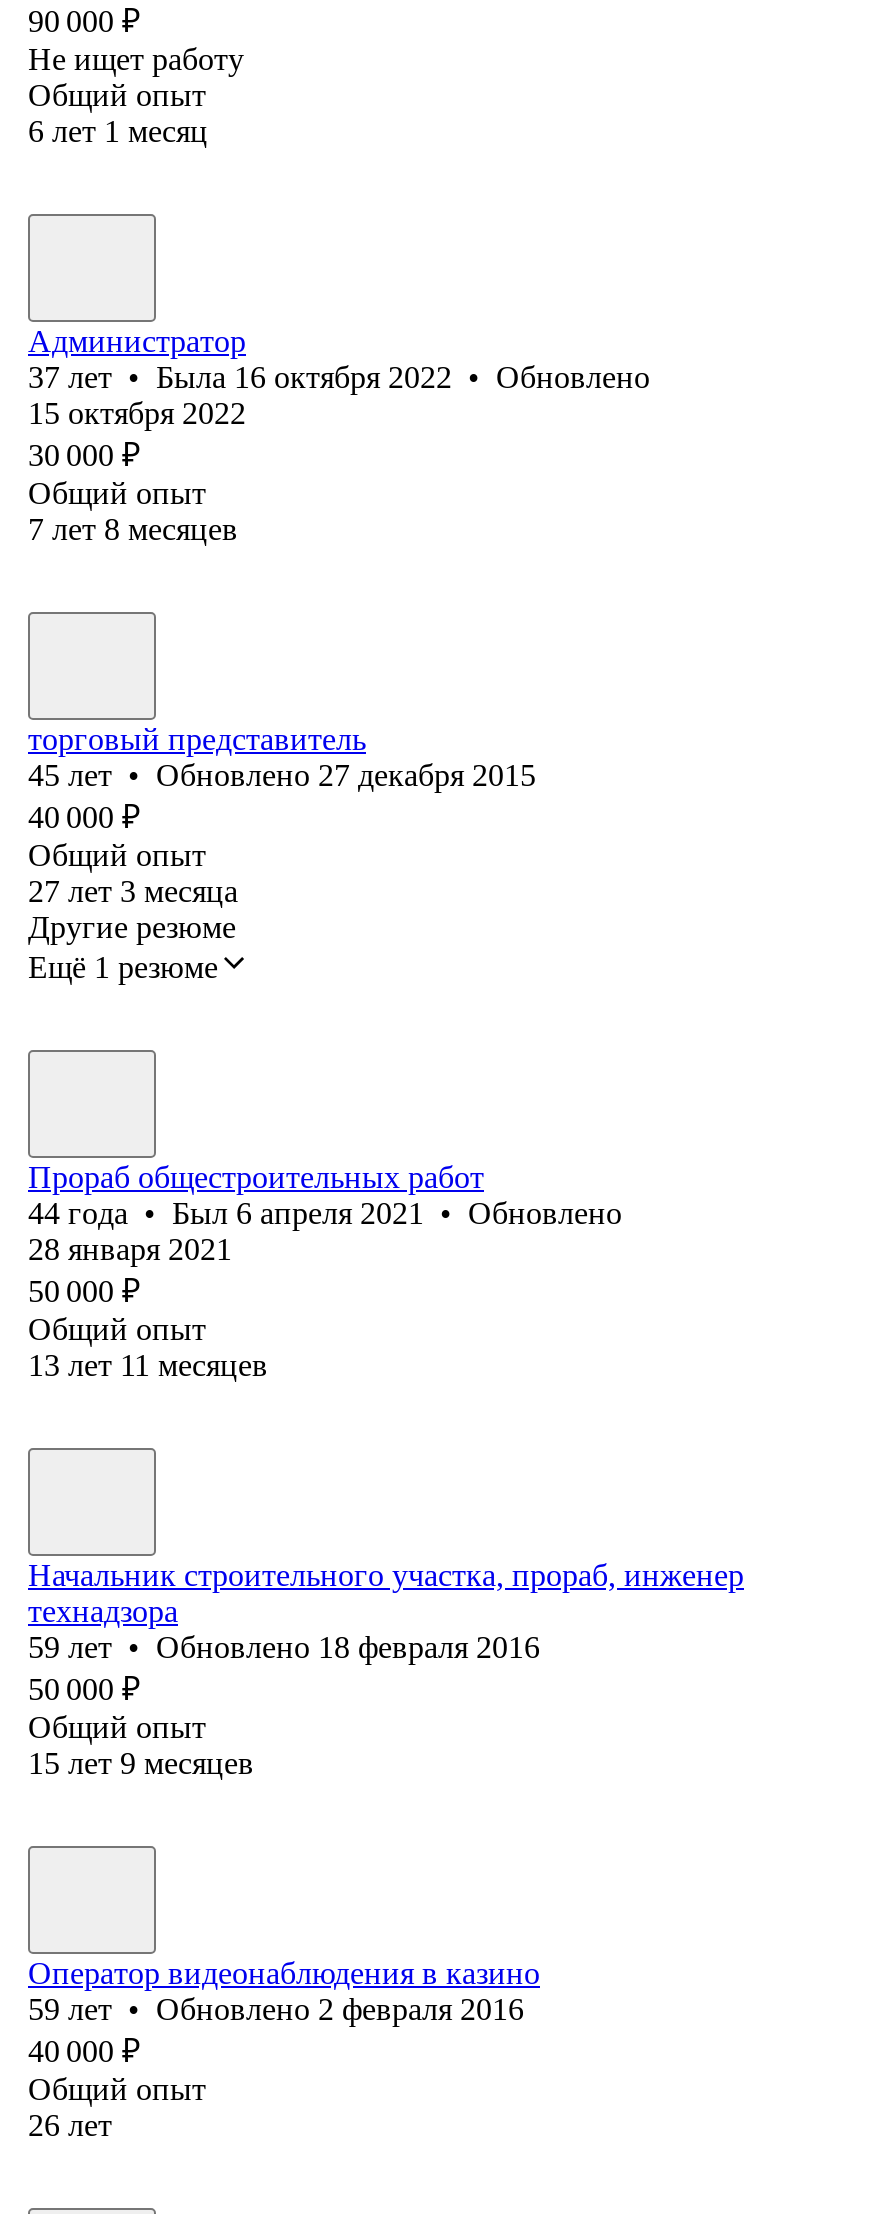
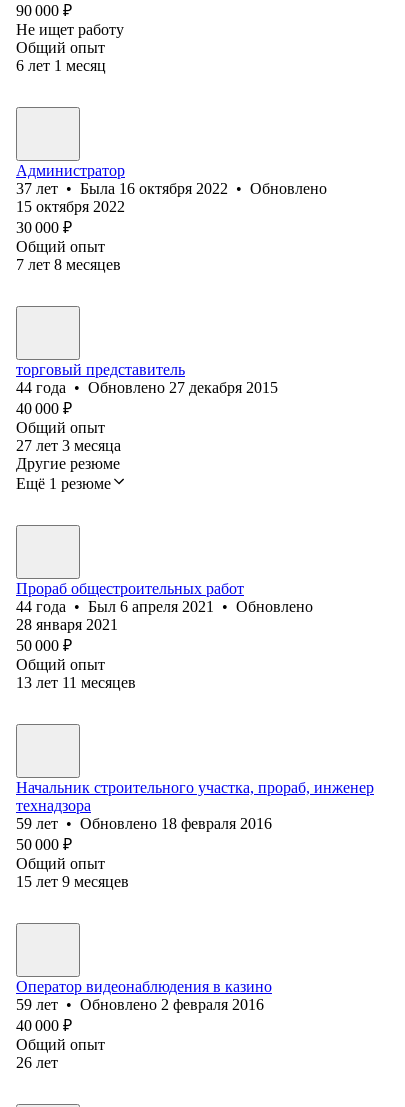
[28,758,536,792] 45 лет • Обновлено 27 декабря 2015 -> [16,379,278,396] 44 года • Обновлено 27 декабря 2015

